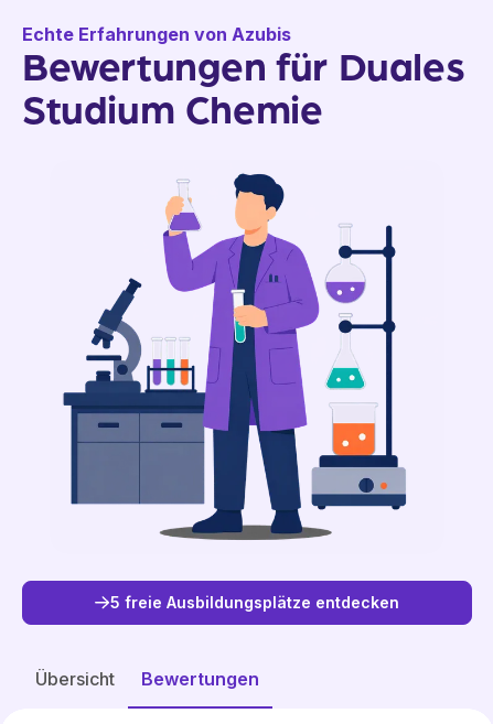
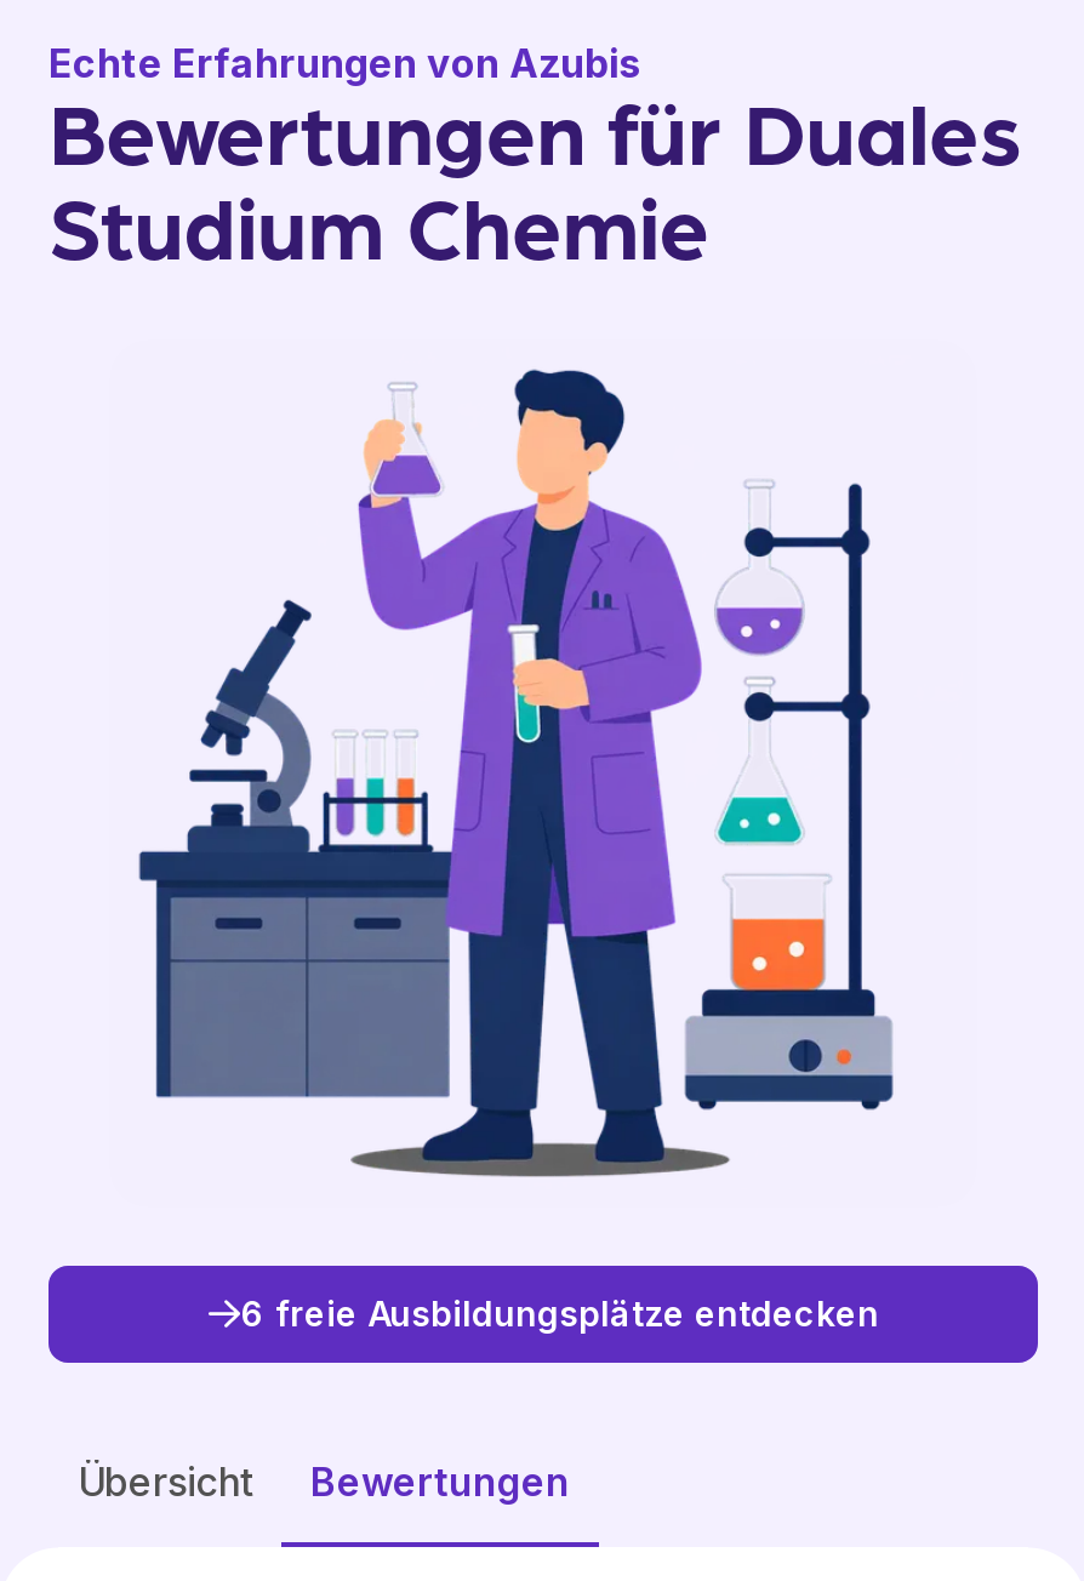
[110,593,399,612] 5 freie Ausbildungsplätze entdecken -> [241,1293,879,1335] 6 freie Ausbildungsplätze entdecken

